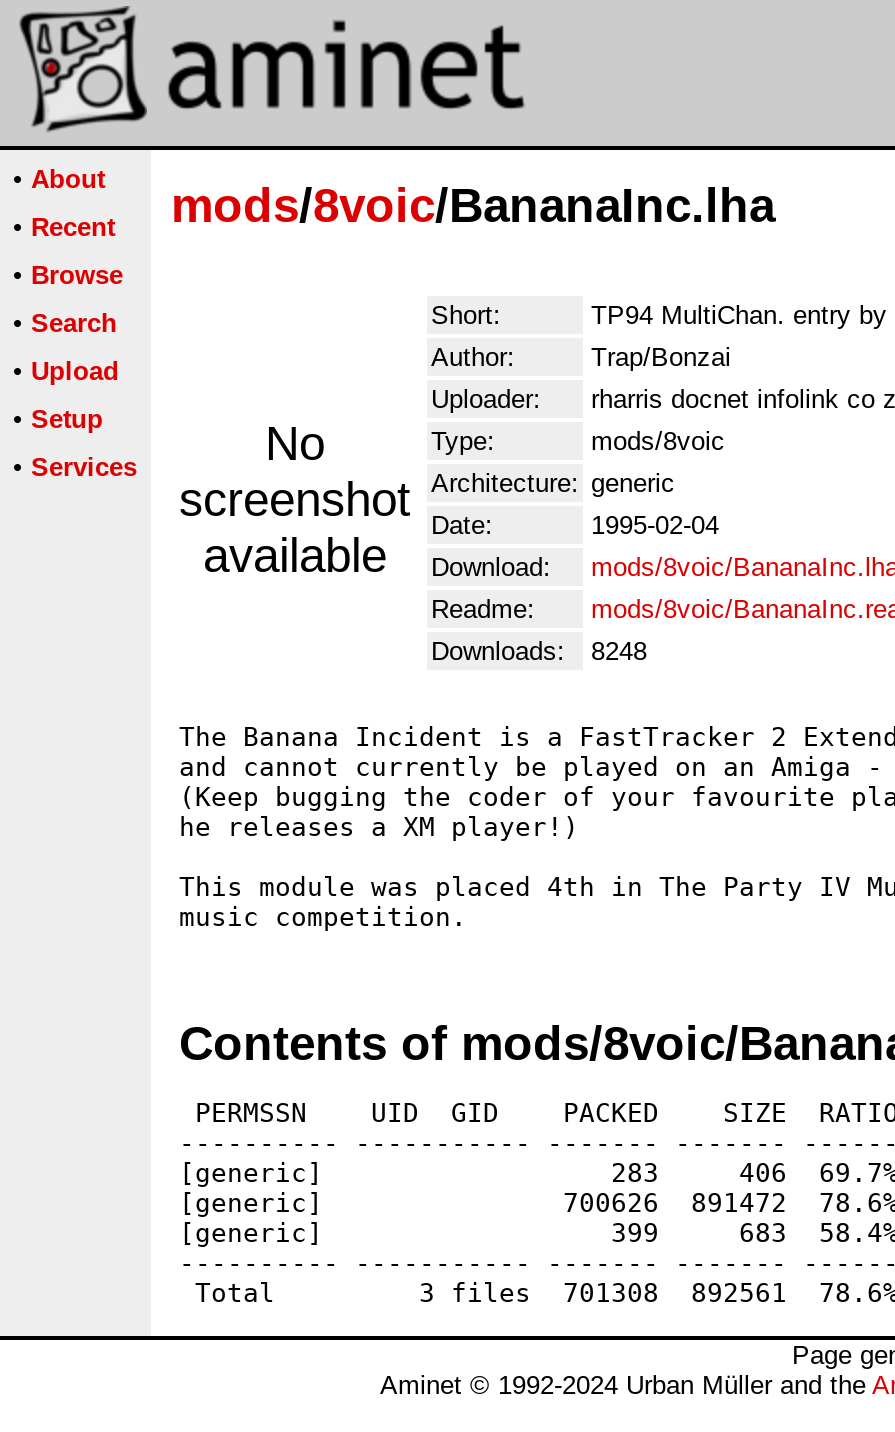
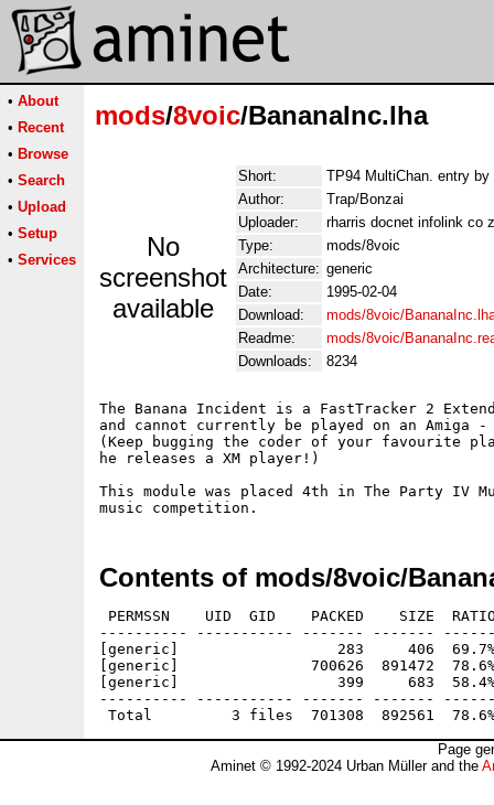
[431,636,647,666] Downloads: 8248 -> [238,353,357,369] Downloads: 8234

